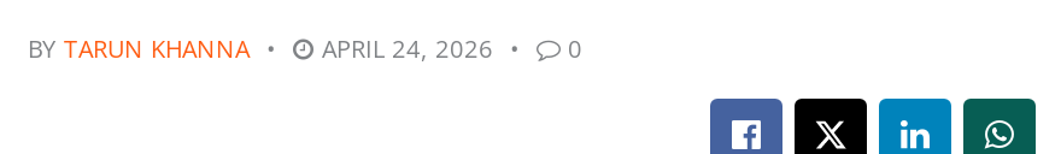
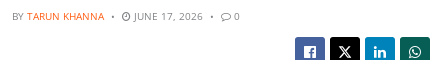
[28,32,582,65] BY TARUN KHANNA APRIL 24, 2026 0 -> [12,9,240,23] BY TARUN KHANNA JUNE 17, 2026 0

